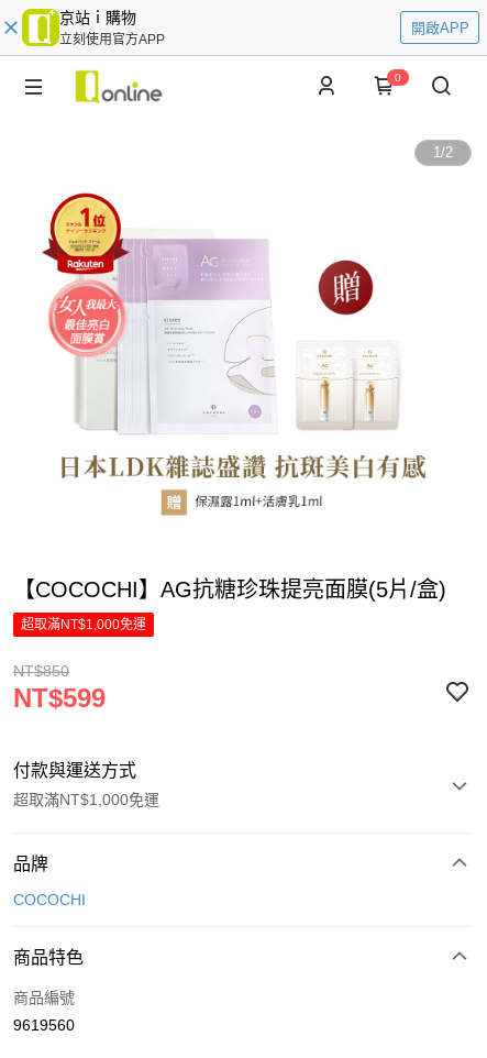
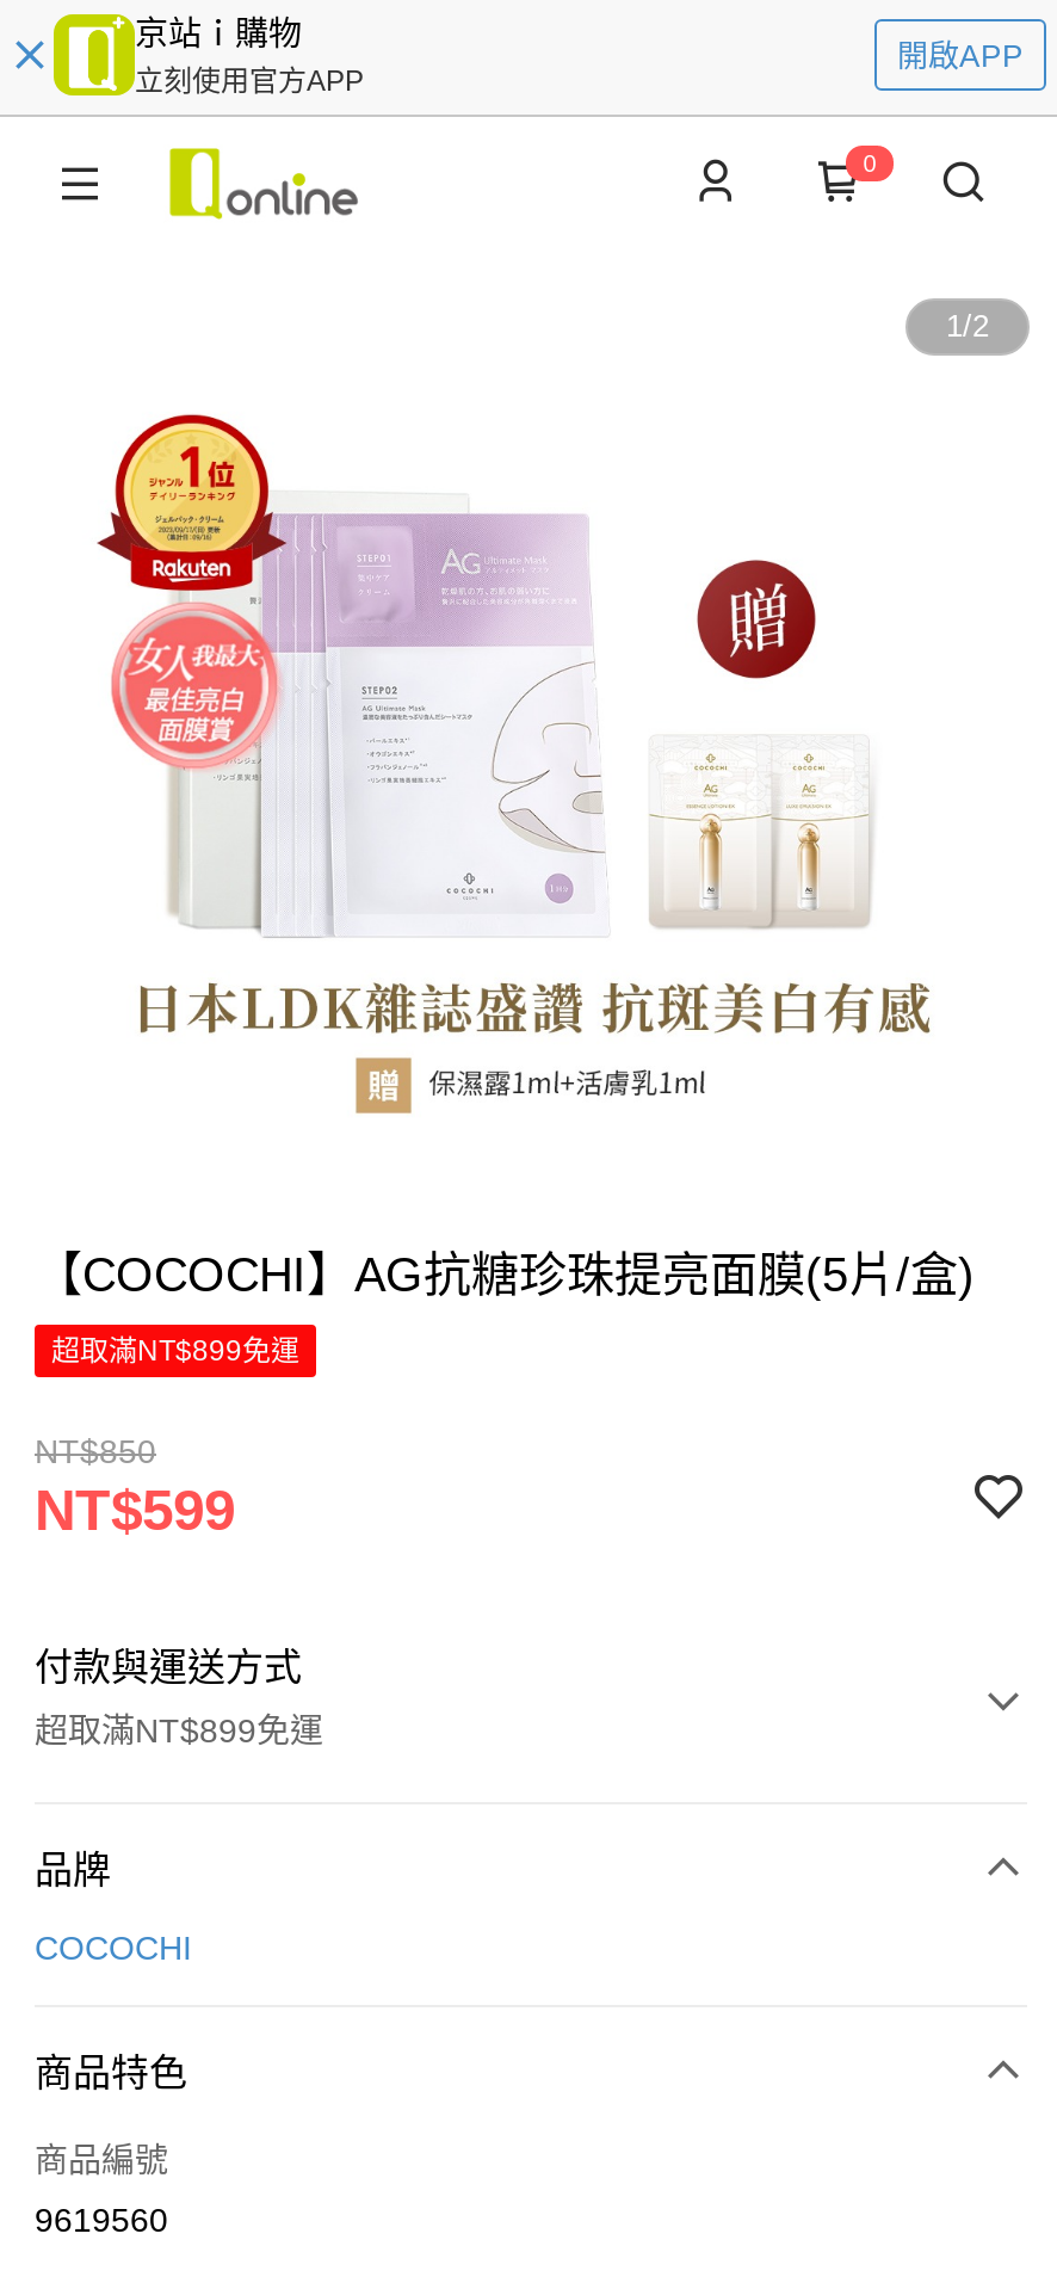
[21,617,146,632] 超取滿NT$1,000免運 -> [51,1334,299,1368] 超取滿NT$899免運
[13,791,159,808] 超取滿NT$1,000免運 -> [35,1711,323,1750] 超取滿NT$899免運

